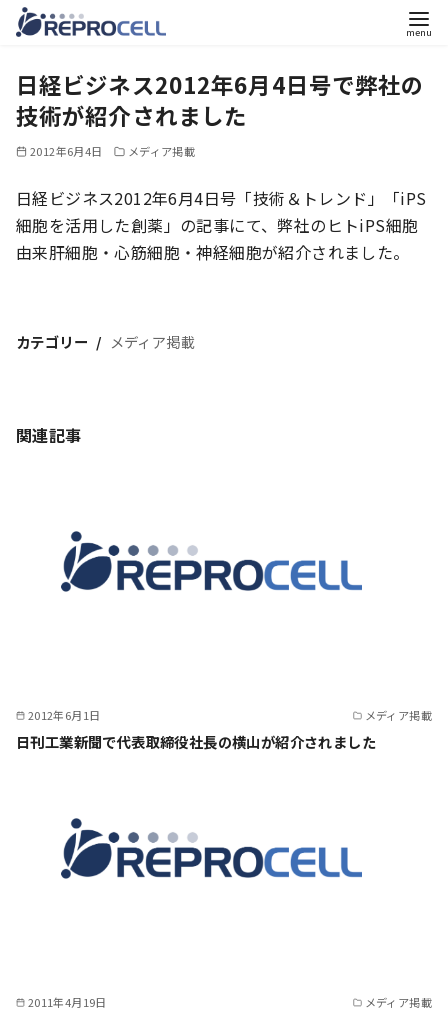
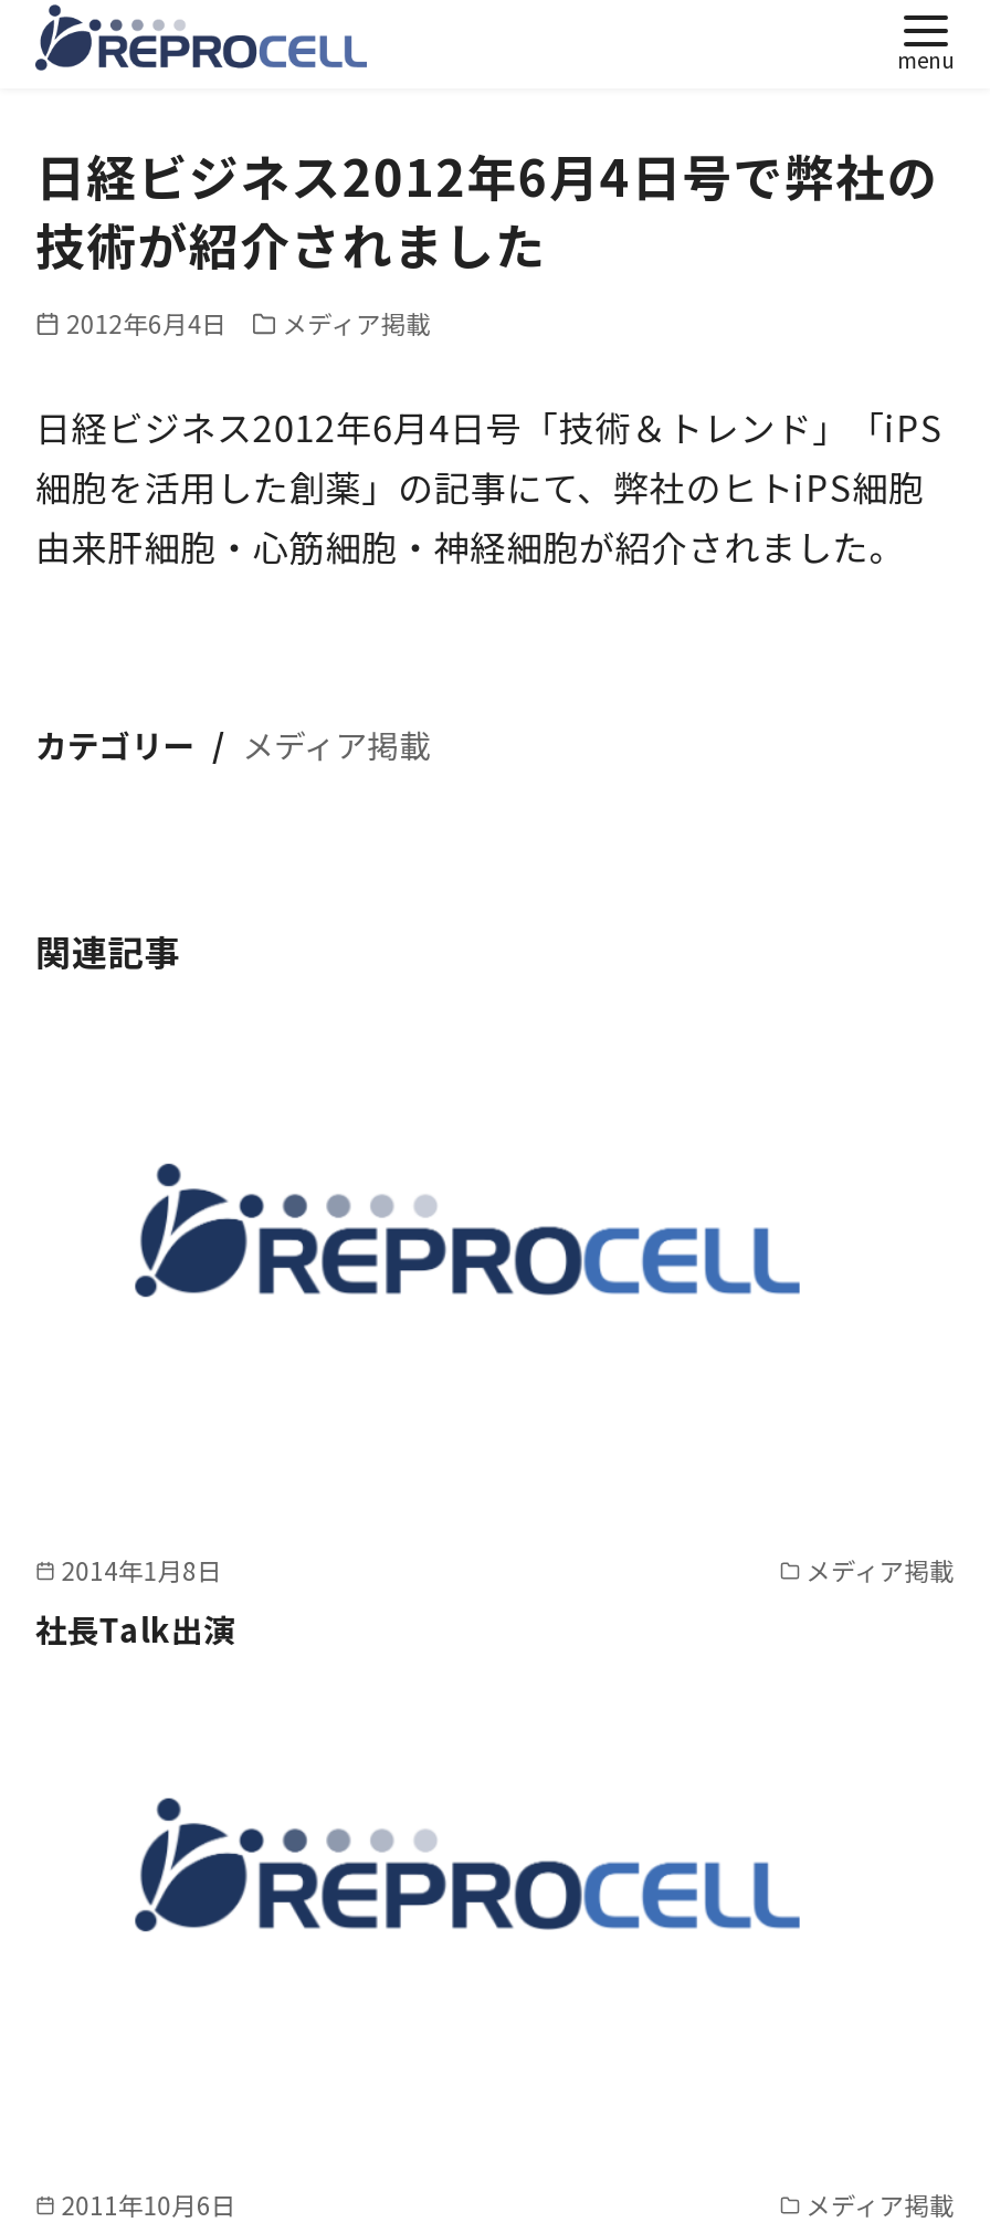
[28,707,100,723] 2012年6月1日 -> [61,1551,222,1587] 2014年1月8日
[16,731,376,752] 日刊工業新聞で代表取締役社長の横山が紹介されました -> [35,1605,235,1651] 社長Talk出演
[28,994,107,1010] 2011年4月19日 -> [61,2186,236,2222] 2011年10月6日

